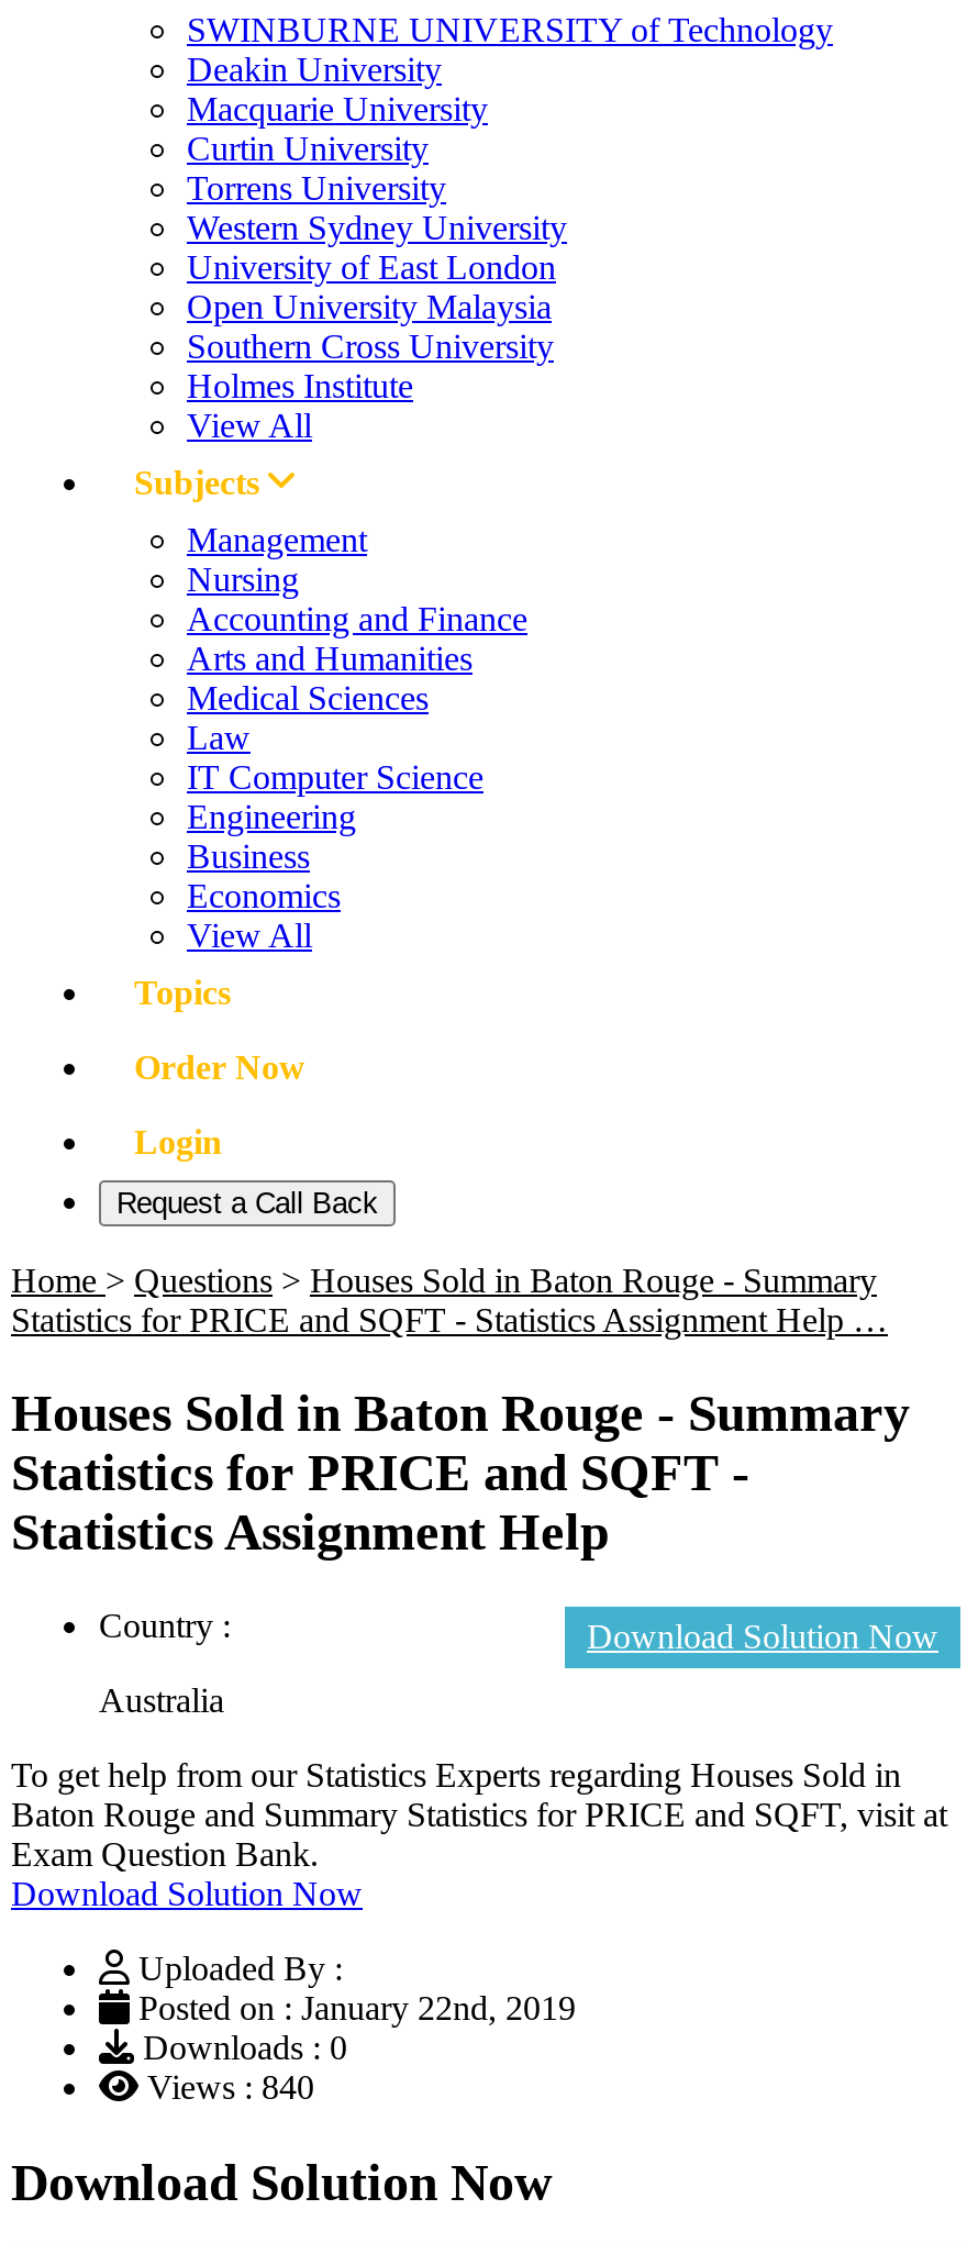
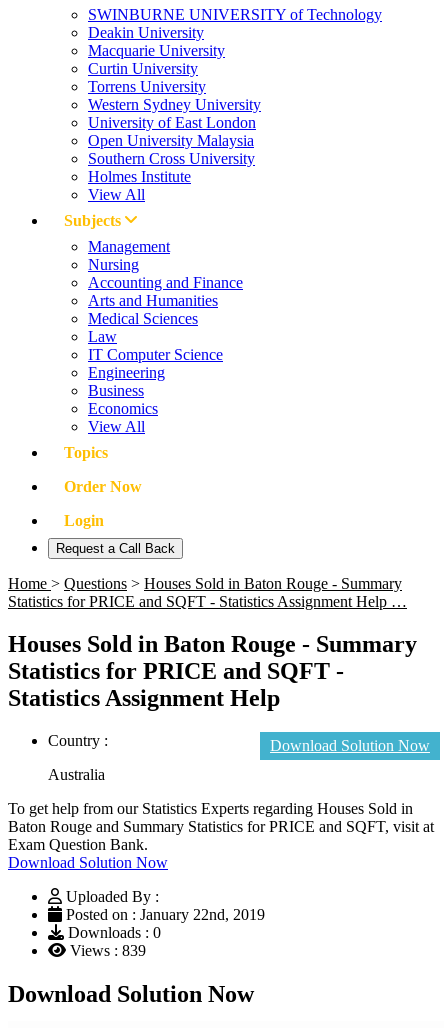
[138,2068,314,2105] Views : 840 -> [66,942,146,959] Views : 839

